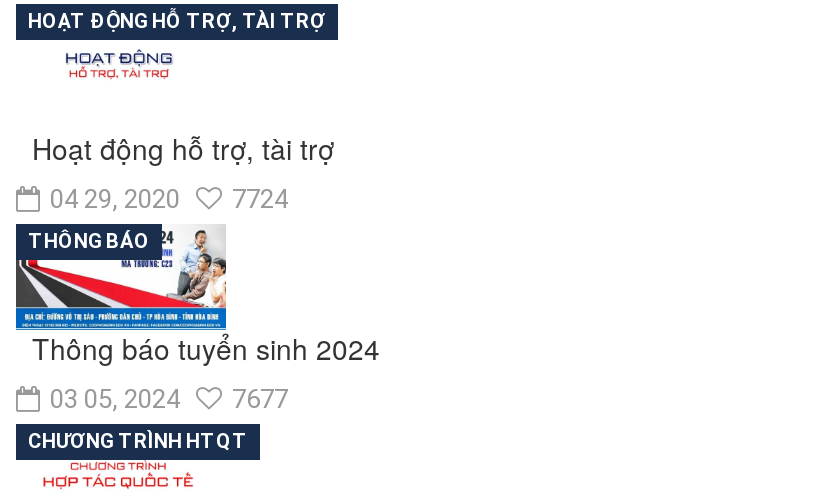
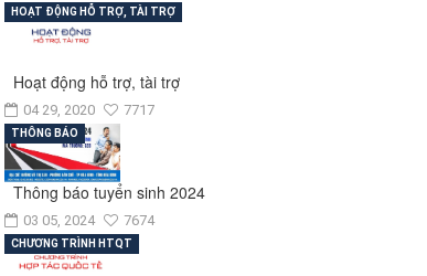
[50,184,288,214] 04 29, 2020 7724 -> [23,102,154,118] 04 29, 2020 7717
[50,384,288,414] 03 05, 2024 7677 -> [23,212,154,228] 03 05, 2024 7674

